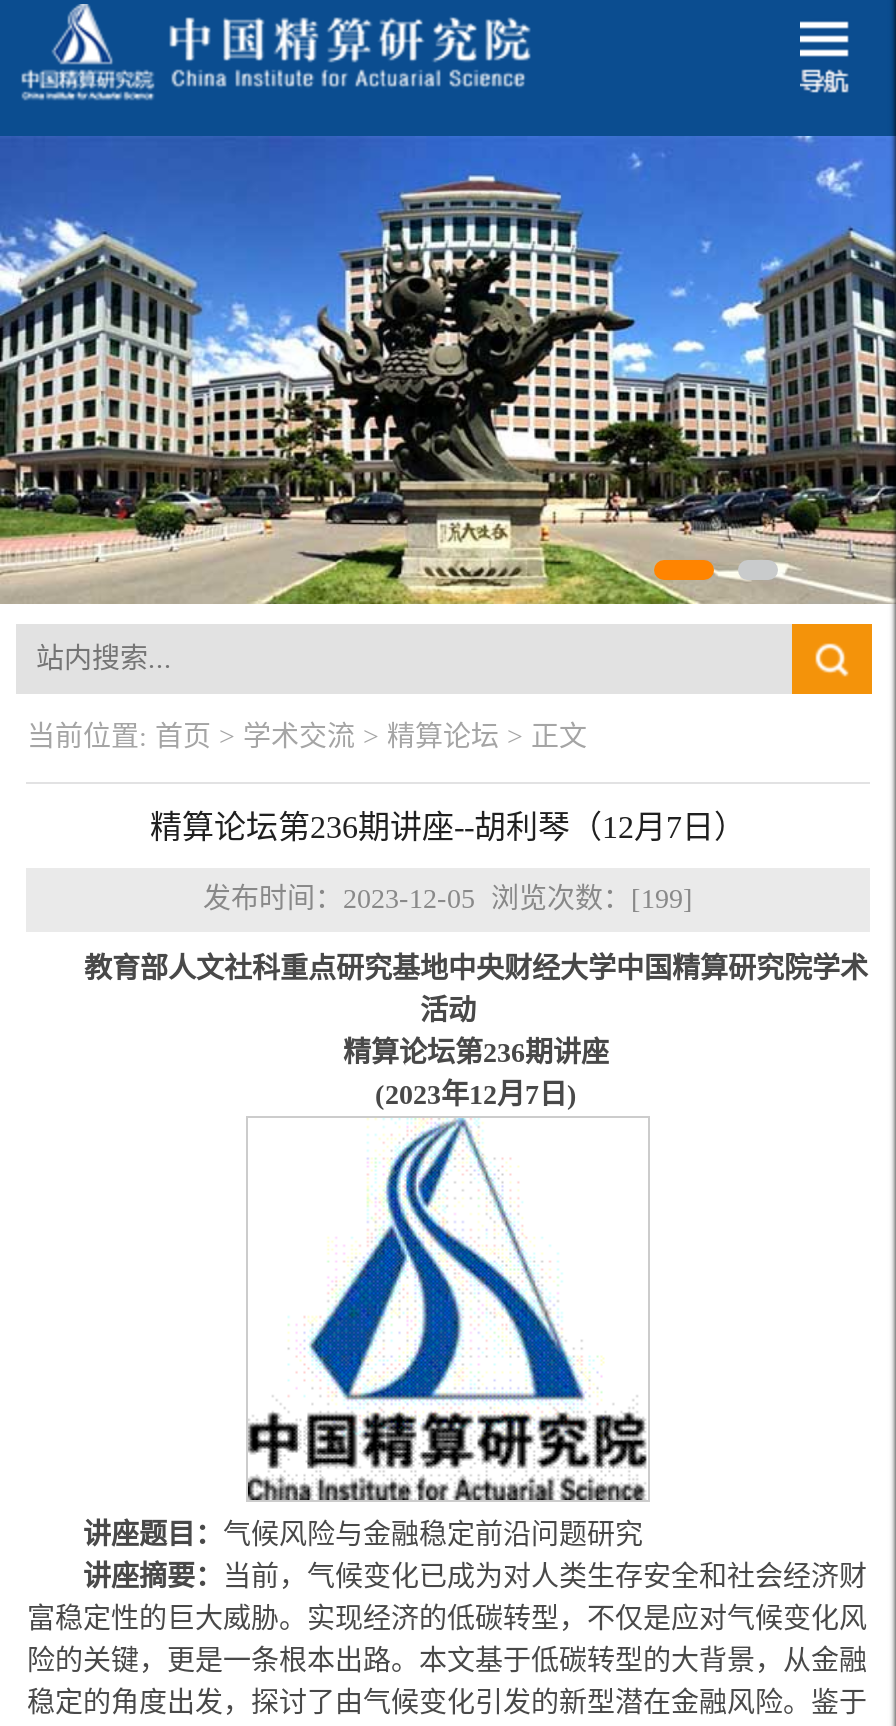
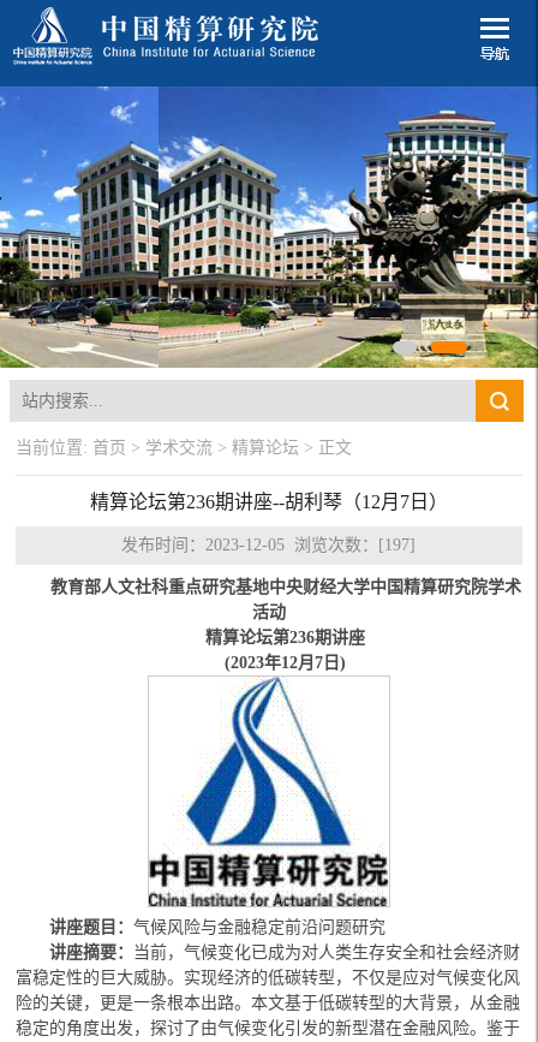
[6,136,890,604] [image] -> [4,87,534,368] [image]
[203,884,693,914] 发布时间：2023-12-05 浏览次数：[199] -> [122,536,416,554] 发布时间：2023-12-05 浏览次数：[197]

